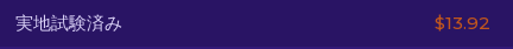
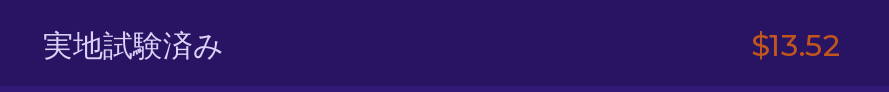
[435,12,490,34] $13.92 -> [751,26,843,64] $13.52

